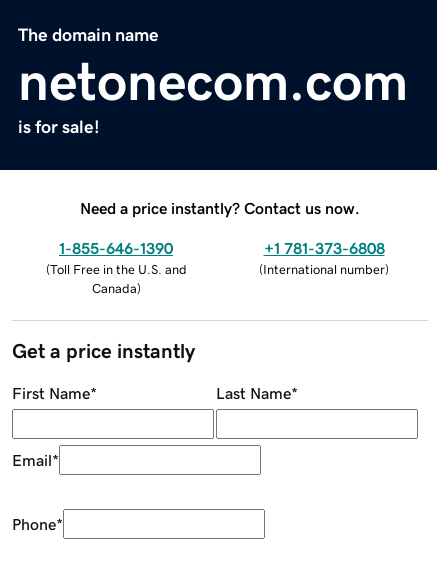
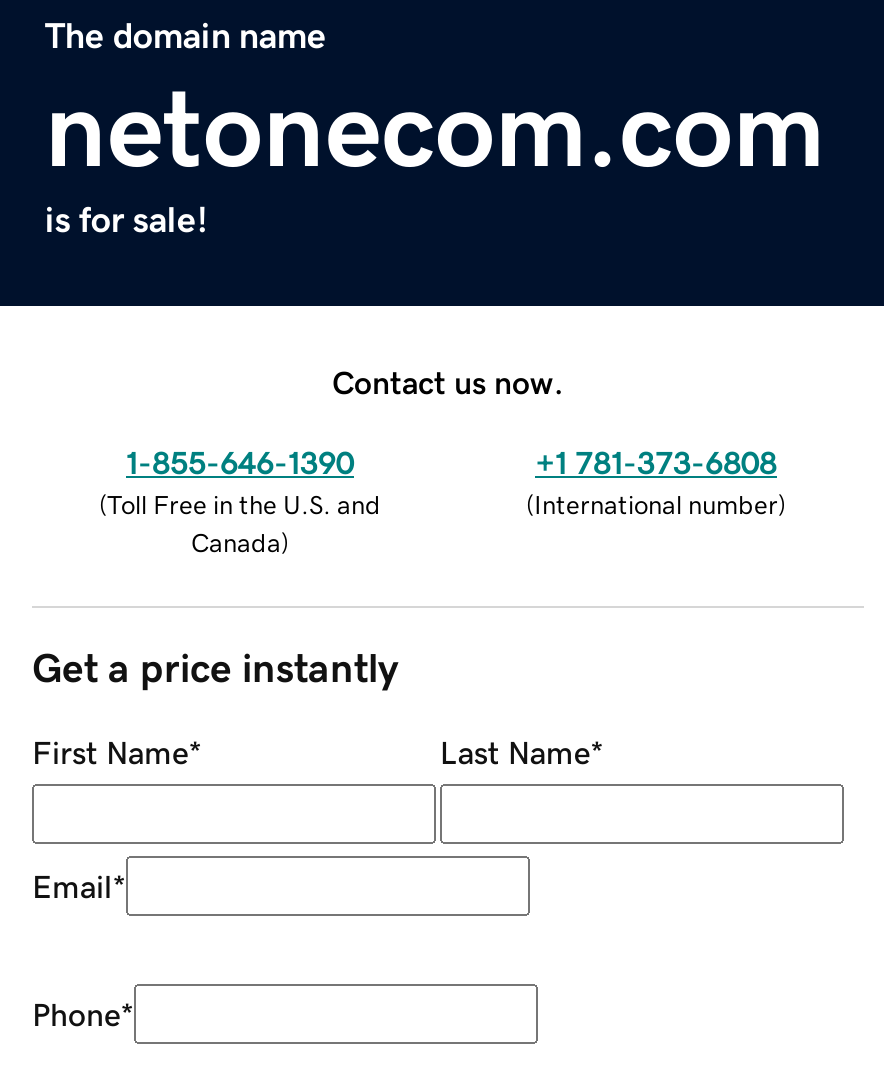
[80,200,360,216] Need a price instantly? Contact us now. -> [332,365,564,397] Contact us now.

